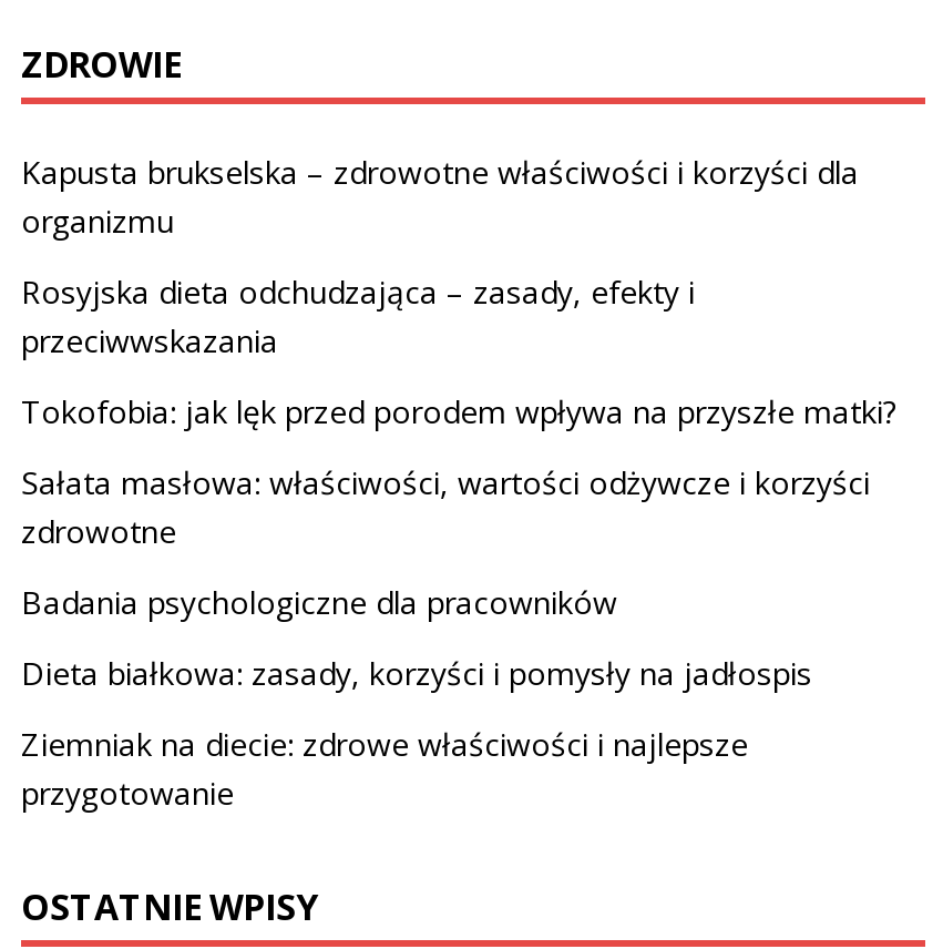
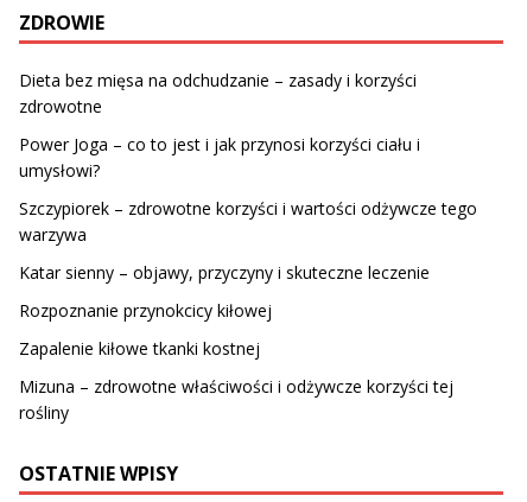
[21,152,896,504] Kapusta brukselska – zdrowotne właściwości i korzyści dla | organizmu | Rosyjska dieta odchudzająca – zasady, efekty i | przeciwwskazania | Tokofobia: jak lęk przed porodem wpływa na przyszłe matki? | Sałata masłowa: właściwości, wartości odżywcze i korzyści -> [19,69,417,92] Dieta bez mięsa na odchudzanie – zasady i korzyści
moved [21,511,176,553] -> [19,96,102,118]: zdrowotne
[21,582,812,815] Badania psychologiczne dla pracowników | Dieta białkowa: zasady, korzyści i pomysły na jadłospis | Ziemniak na diecie: zdrowe właściwości i najlepsze | przygotowanie -> [19,134,477,424] Power Joga – co to jest i jak przynosi korzyści ciału i | umysłowi? | Szczypiorek – zdrowotne korzyści i wartości odżywcze tego | warzywa | Katar sienny – objawy, przyczyny i skuteczne leczenie | Rozpoznanie przynokcicy kiłowej | Zapalenie kiłowe tkanki kostnej | Mizuna – zdrowotne właściwości i odżywcze korzyści tej | rośliny

